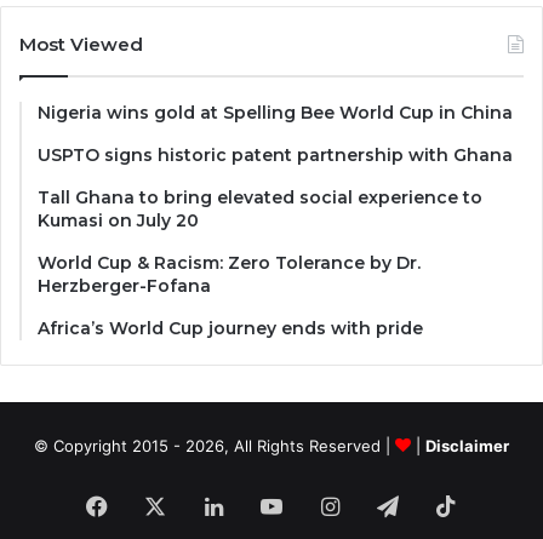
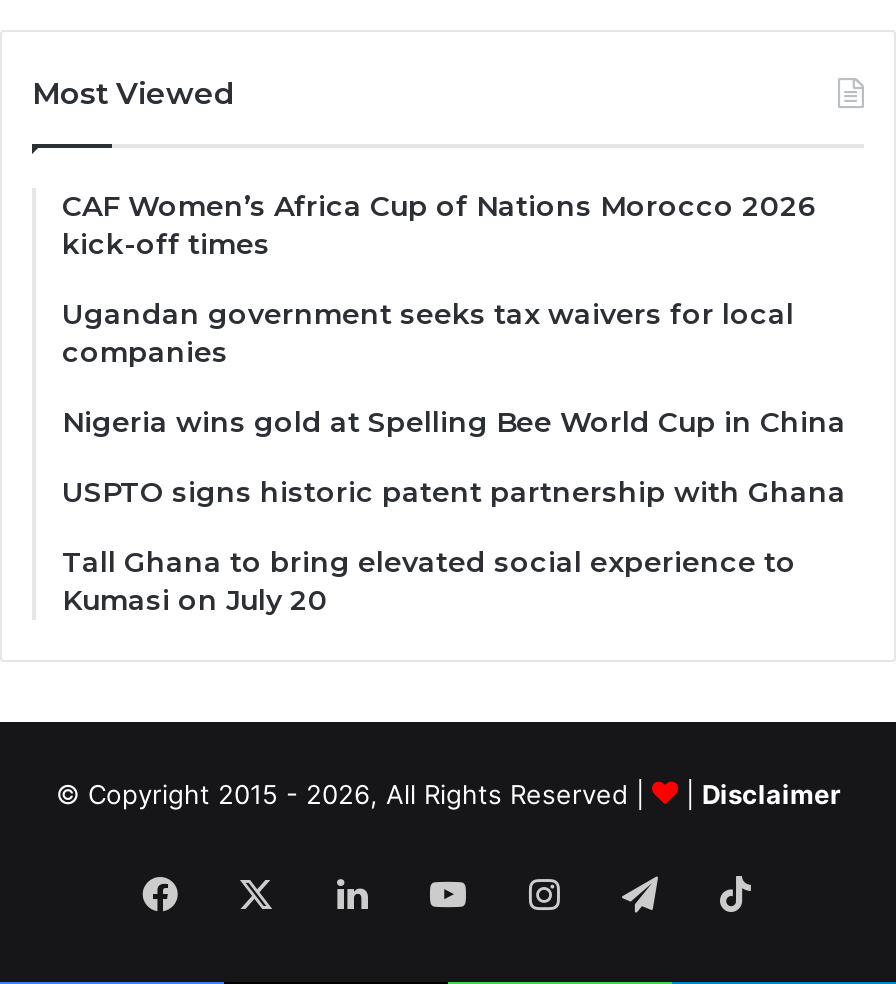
none -> [62,189,816,371] CAF Women’s Africa Cup of Nations Morocco 2026 | kick-off times | Ugandan government seeks tax waivers for local | companies
moved [38,101,513,231] -> [62,405,846,619]: Nigeria wins gold at Spelling Bee World Cup in China | USPTO signs historic patent partnership with Ghana | Tall Ghana to bring elevated social experience to | Kumasi on July 20
[38,251,423,339] World Cup & Racism: Zero Tolerance by Dr. | Herzberger-Fofana | Africa’s World Cup journey ends with pride -> none

